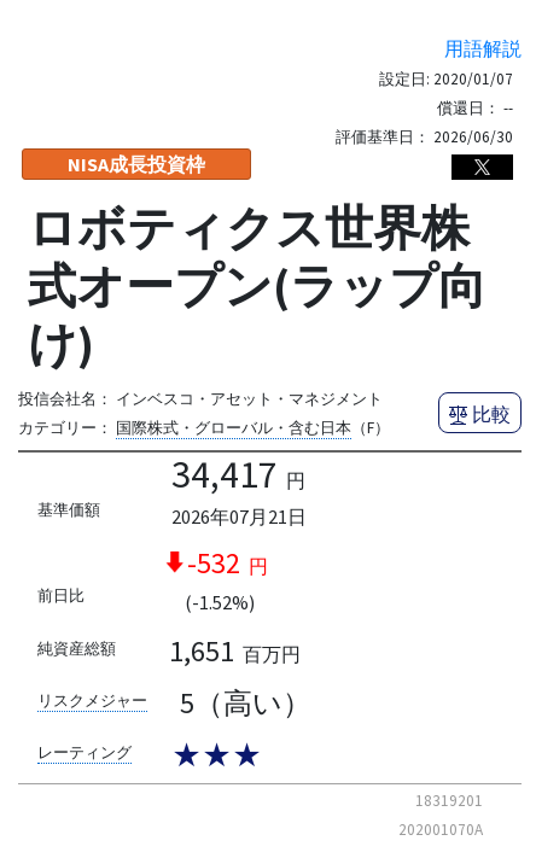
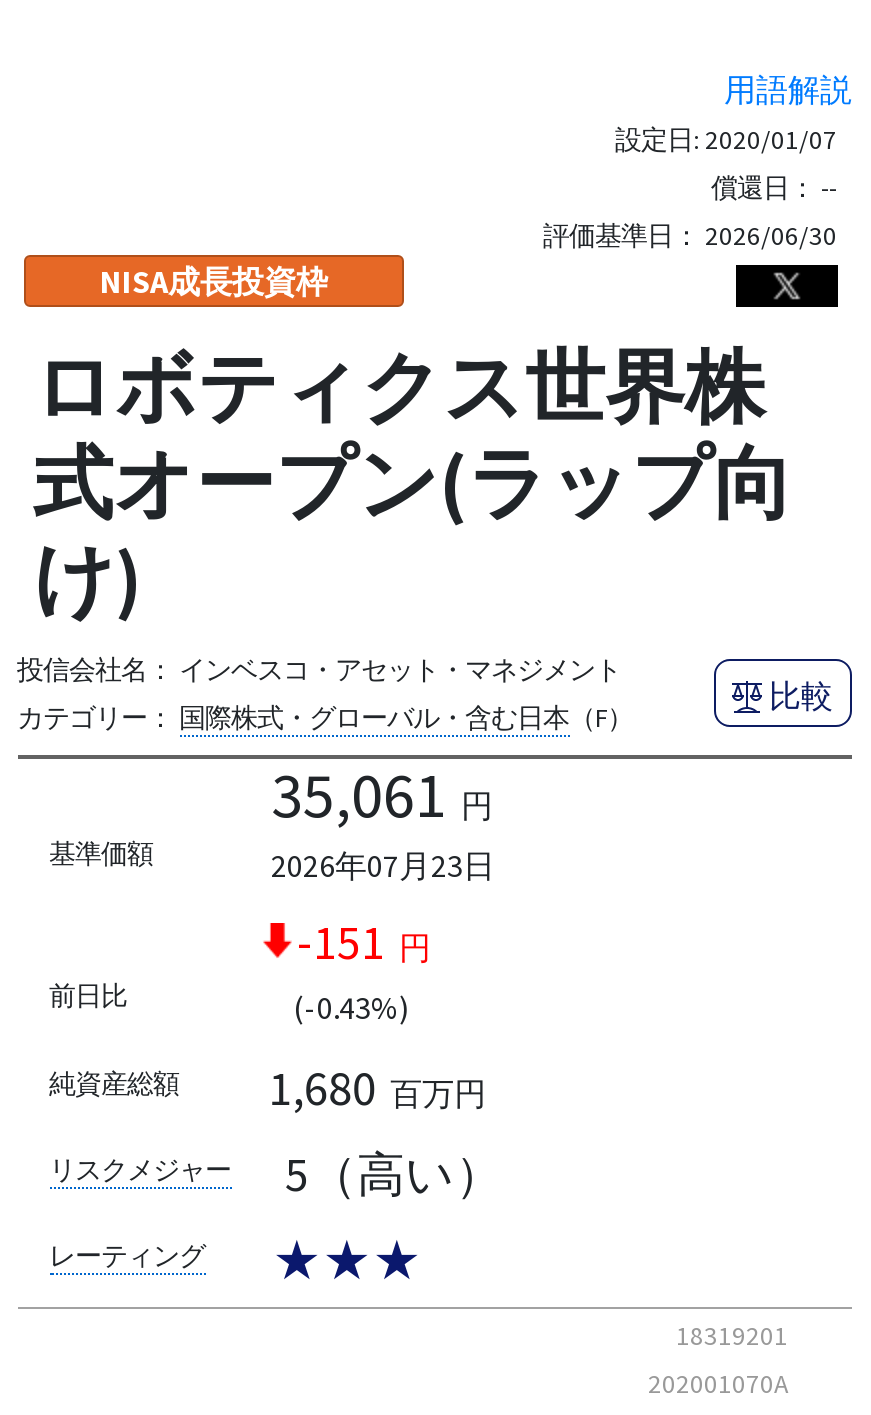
[171,450,305,498] 34,417 円 -> [271,754,493,834] 35,061 円
[171,504,306,528] 2026年07月21日 -> [271,844,495,884] 2026年07月23日
[187,544,267,581] -532 円 -> [297,910,431,972] -151 円
[184,590,254,614] (-1.52%) -> [293,986,409,1026] (-0.43%)
[169,632,301,670] 1,651 百万円 -> [268,1057,486,1119] 1,680 百万円

